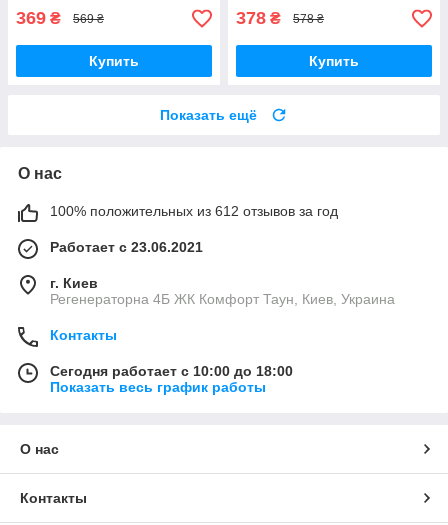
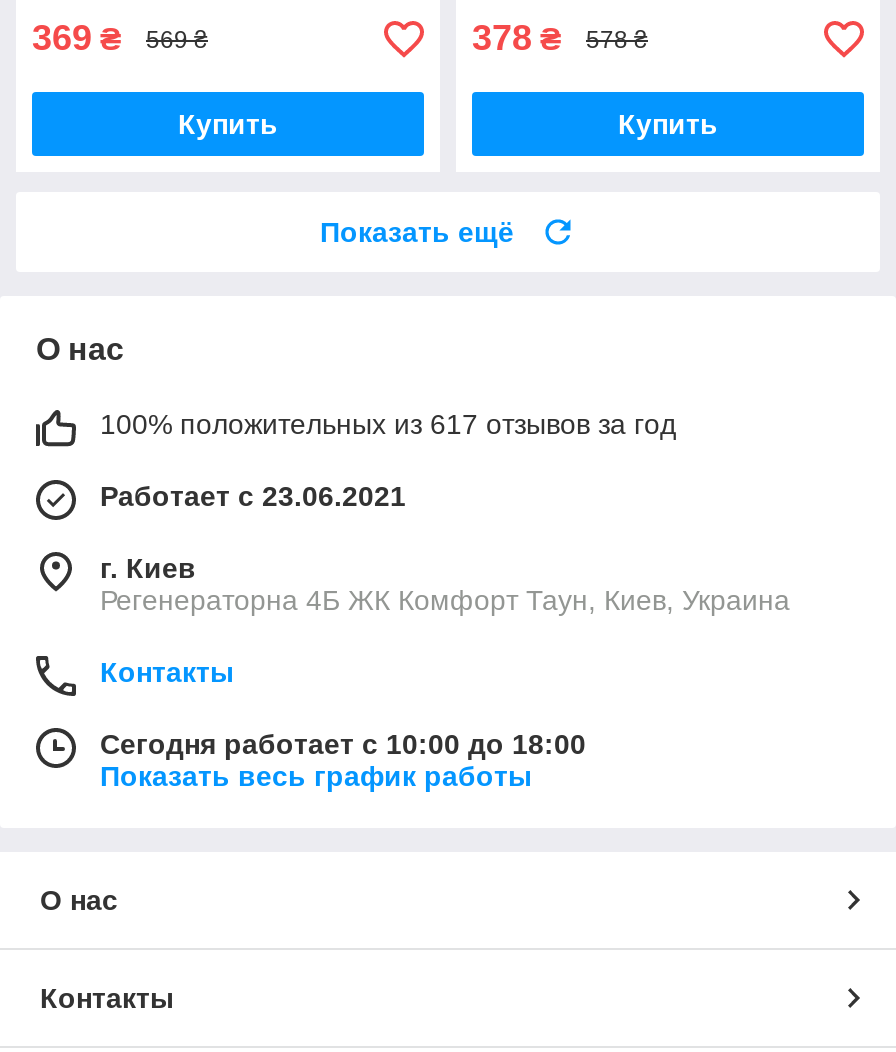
[50,203,338,219] 100% положительных из 612 отзывов за год -> [100,409,676,441] 100% положительных из 617 отзывов за год

